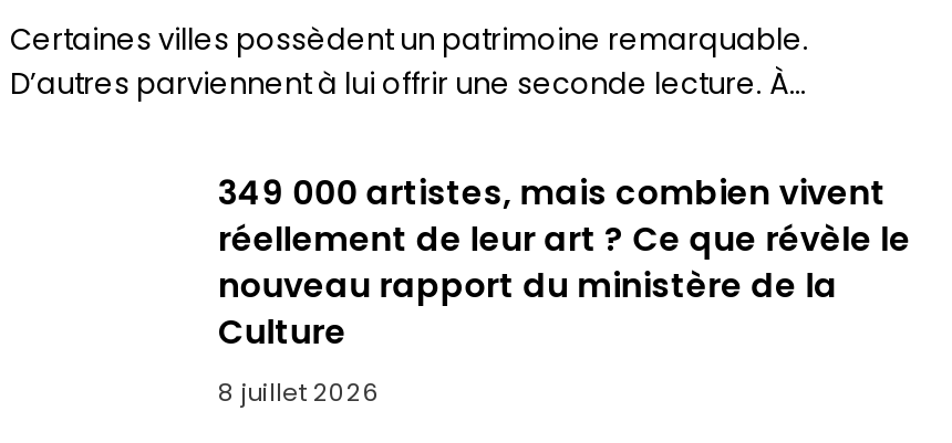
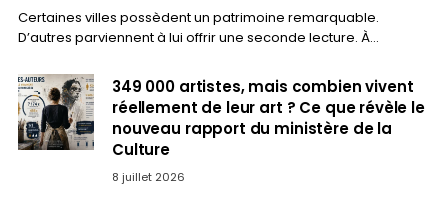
none -> [17,73,95,151] [image]

